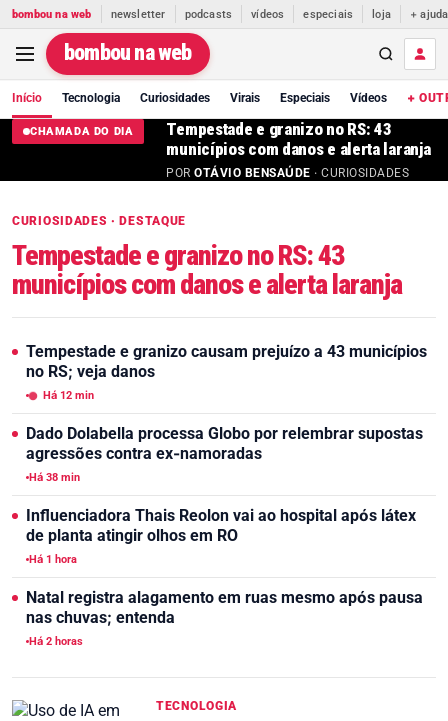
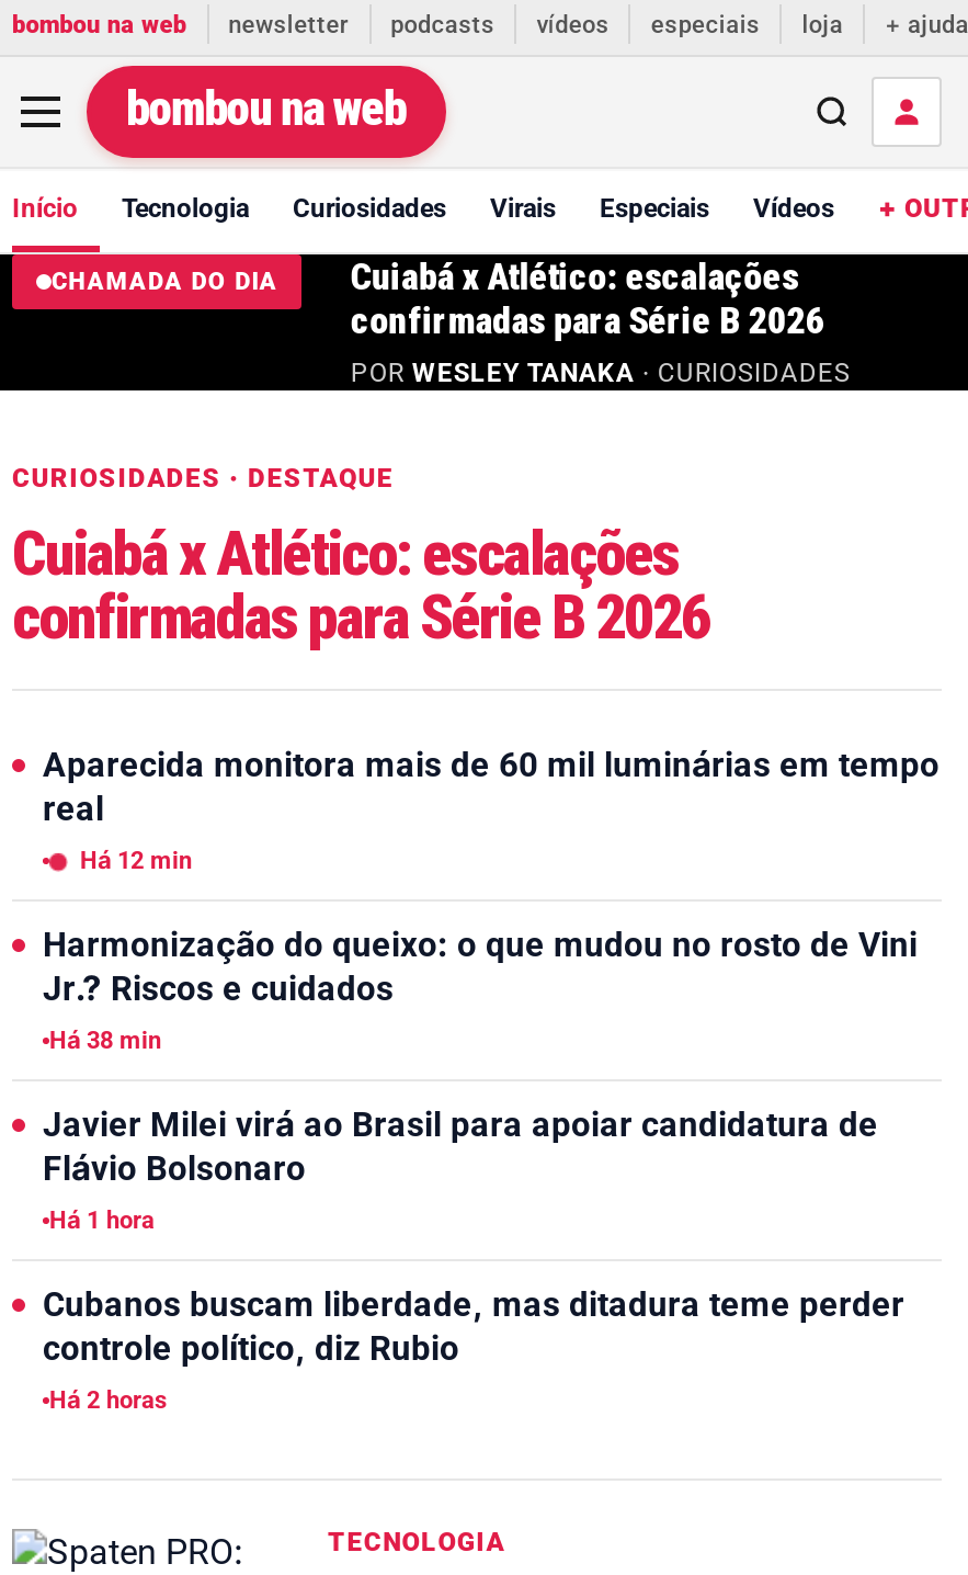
[166,119,430,180] Tempestade e granizo no RS: 43 | municípios com danos e alerta laranja | POR OTÁVIO BENSAÚDE · CURIOSIDADES -> [351,254,850,388] Cuiabá x Atlético: escalações | confirmadas para Série B 2026 | POR WESLEY TANAKA · CURIOSIDADES
[12,239,402,301] Tempestade e granizo no RS: 43 | municípios com danos e alerta laranja -> [12,518,709,654] Cuiabá x Atlético: escalações | confirmadas para Série B 2026
[26,343,427,381] Tempestade e granizo causam prejuízo a 43 municípios | no RS; veja danos -> [43,746,939,829] Aparecida monitora mais de 60 mil luminárias em tempo | real
[26,425,423,463] Dado Dolabella processa Globo por relembrar supostas | agressões contra ex-namoradas -> [43,926,918,1009] Harmonização do queixo: o que mudou no rosto de Vini | Jr.? Riscos e cuidados
[26,507,416,545] Influenciadora Thais Reolon vai ao hospital após látex | de planta atingir olhos em RO -> [43,1106,878,1189] Javier Milei virá ao Brasil para apoiar candidatura de | Flávio Bolsonaro
[26,589,423,627] Natal registra alagamento em ruas mesmo após pausa | nas chuvas; entenda -> [43,1285,904,1369] Cubanos buscam liberdade, mas ditadura teme perder | controle político, diz Rubio

